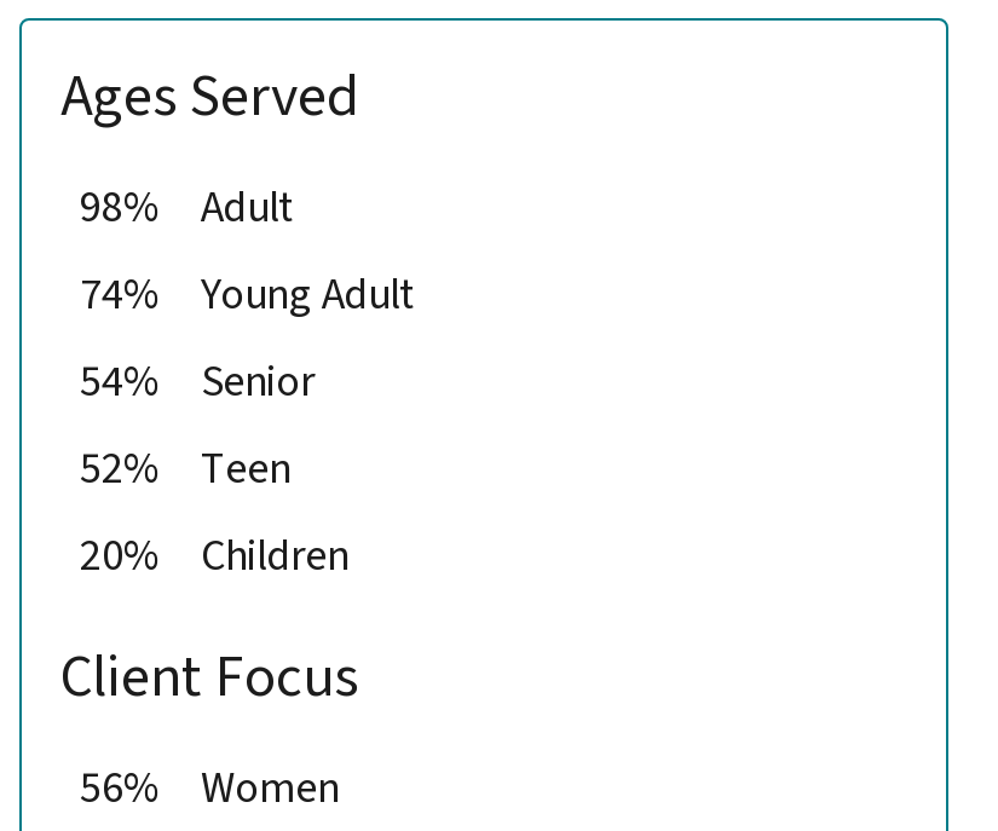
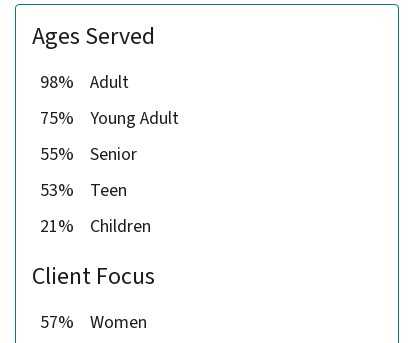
[80,265,416,325] 74% Young Adult -> [40,106,179,131] 75% Young Adult
[80,352,315,412] 54% Senior -> [40,142,137,167] 55% Senior
[80,439,290,500] 52% Teen -> [40,178,127,203] 53% Teen
[80,526,348,587] 20% Children -> [40,214,151,239] 21% Children
[80,758,339,819] 56% Women -> [40,310,147,335] 57% Women

